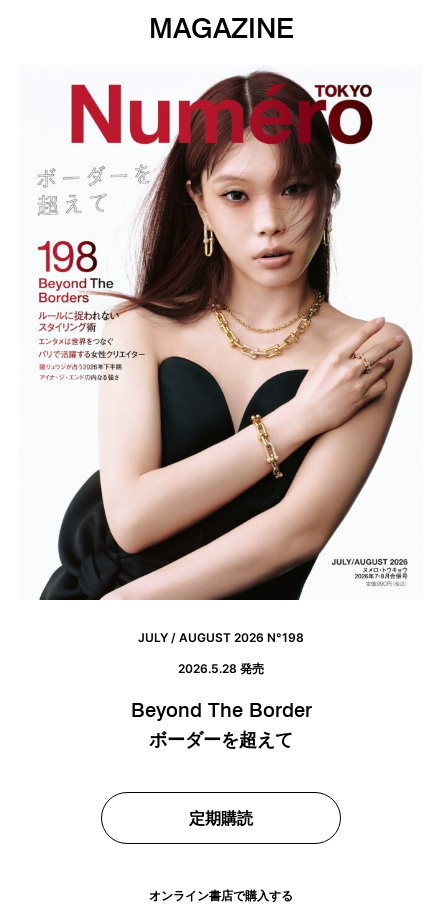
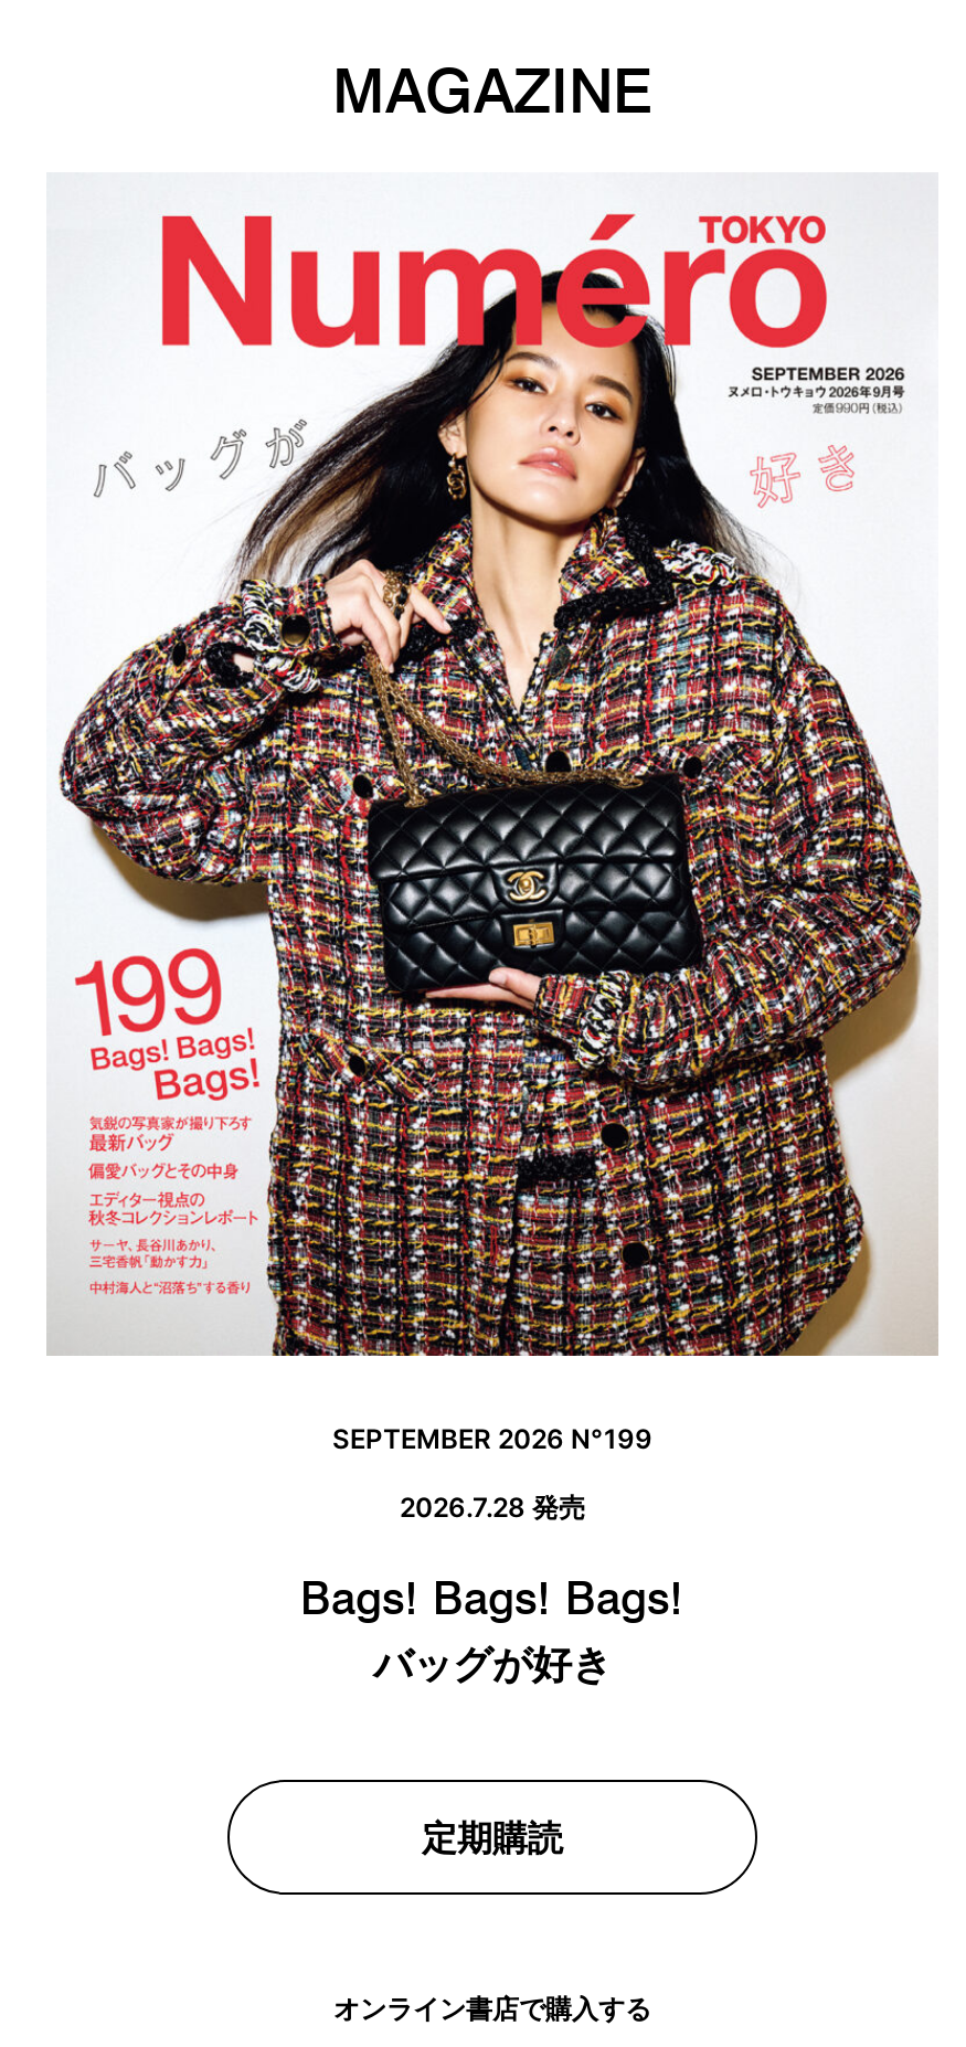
[20,70,422,645] [image] | JULY / AUGUST 2026 N°198 -> [46,185,938,1455] [image] | SEPTEMBER 2026 N°199
[178,661,264,676] 2026.5.28 発売 -> [400,1490,585,1523] 2026.7.28 発売
[130,698,311,750] Beyond The Border | ボーダーを超えて -> [300,1572,684,1686] Bags! Bags! Bags! | バッグが好き

